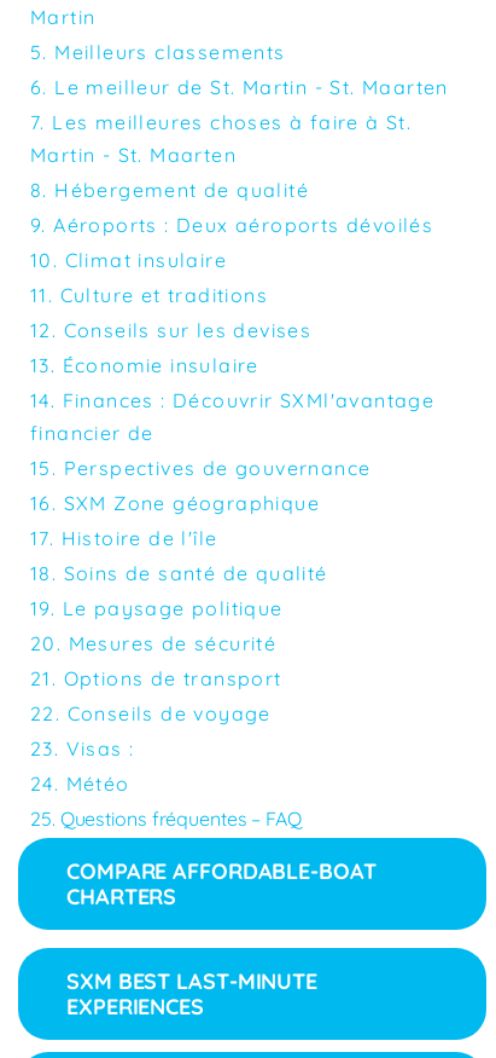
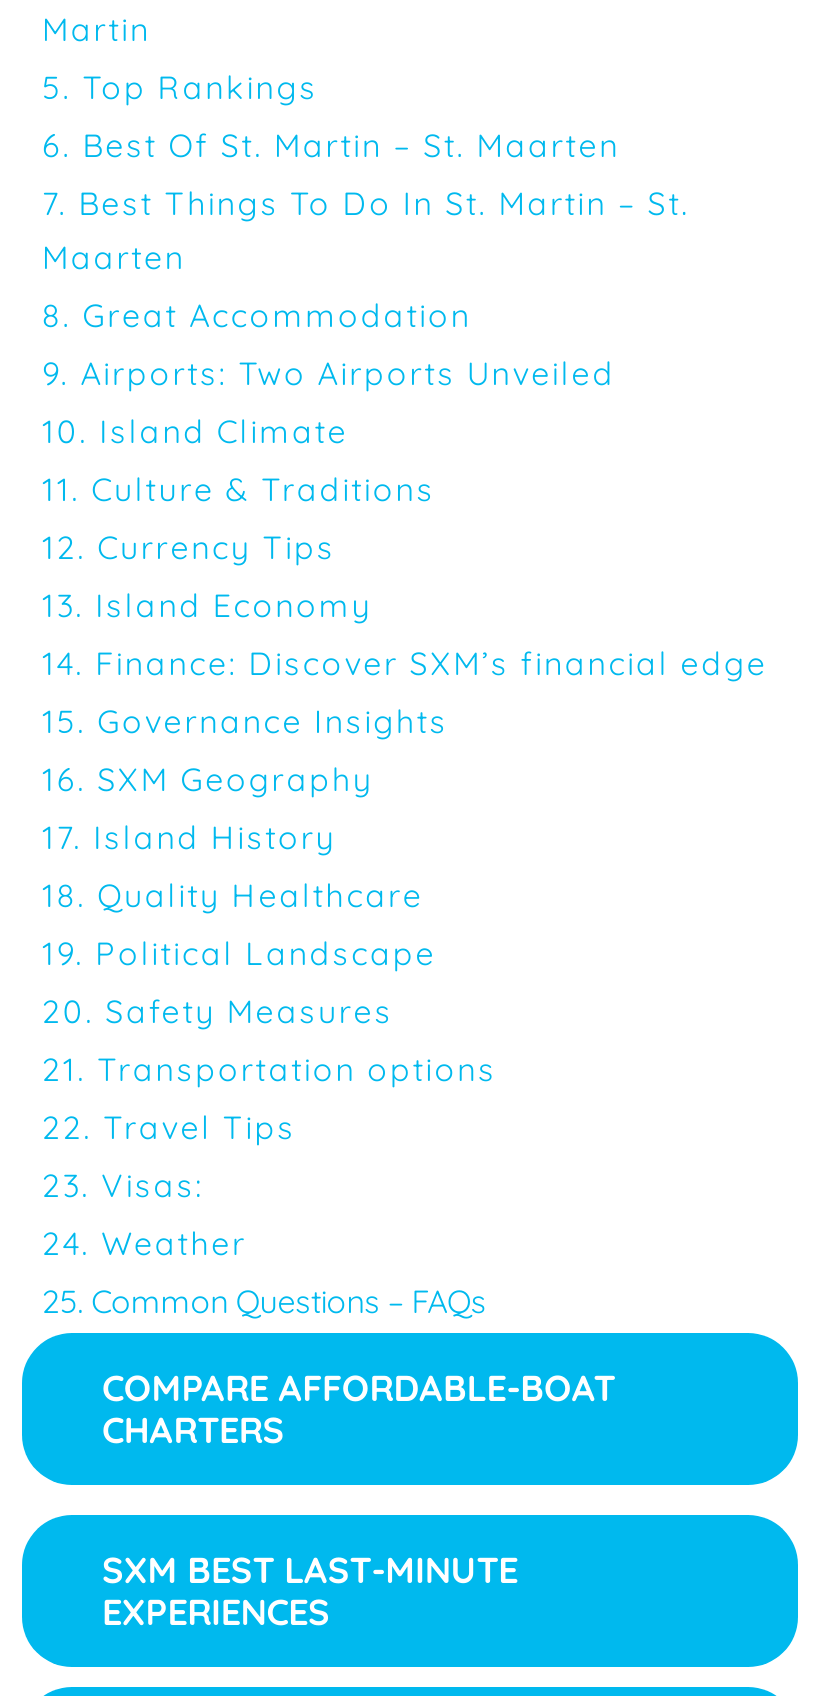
[30,40,449,831] 5. Meilleurs classements | 6. Le meilleur de St. Martin - St. Maarten | 7. Les meilleures choses à faire à St. | Martin - St. Maarten | 8. Hébergement de qualité | 9. Aéroports : Deux aéroports dévoilés | 10. Climat insulaire | 11. Culture et traditions | 12. Conseils sur les devises | 13. Économie insulaire | 14. Finances : Découvrir SXMl'avantage | financier de | 15. Perspectives de gouvernance | 16. SXM Zone géographique | 17. Histoire de l'île | 18. Soins de santé de qualité | 19. Le paysage politique | 20. Mesures de sécurité | 21. Options de transport | 22. Conseils de voyage | 23. Visas : | 24. Météo | 25. Questions fréquentes – FAQ -> [42,66,768,1320] 5. Top Rankings | 6. Best Of St. Martin – St. Maarten | 7. Best Things To Do In St. Martin – St. | Maarten | 8. Great Accommodation | 9. Airports: Two Airports Unveiled | 10. Island Climate | 11. Culture & Traditions | 12. Currency Tips | 13. Island Economy | 14. Finance: Discover SXM’s financial edge | 15. Governance Insights | 16. SXM Geography | 17. Island History | 18. Quality Healthcare | 19. Political Landscape | 20. Safety Measures | 21. Transportation options | 22. Travel Tips | 23. Visas: | 24. Weather | 25. Common Questions – FAQs

